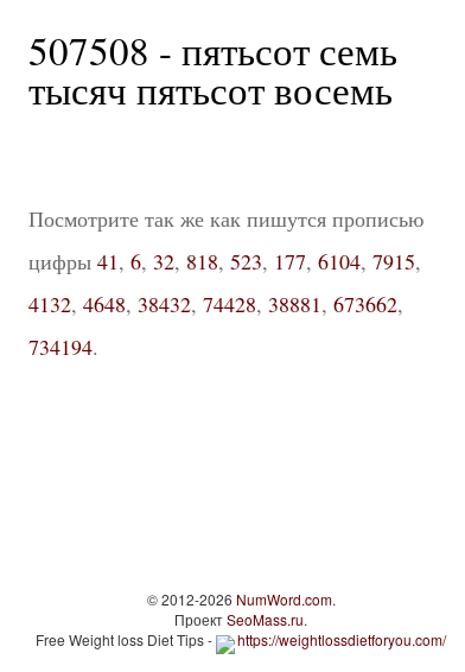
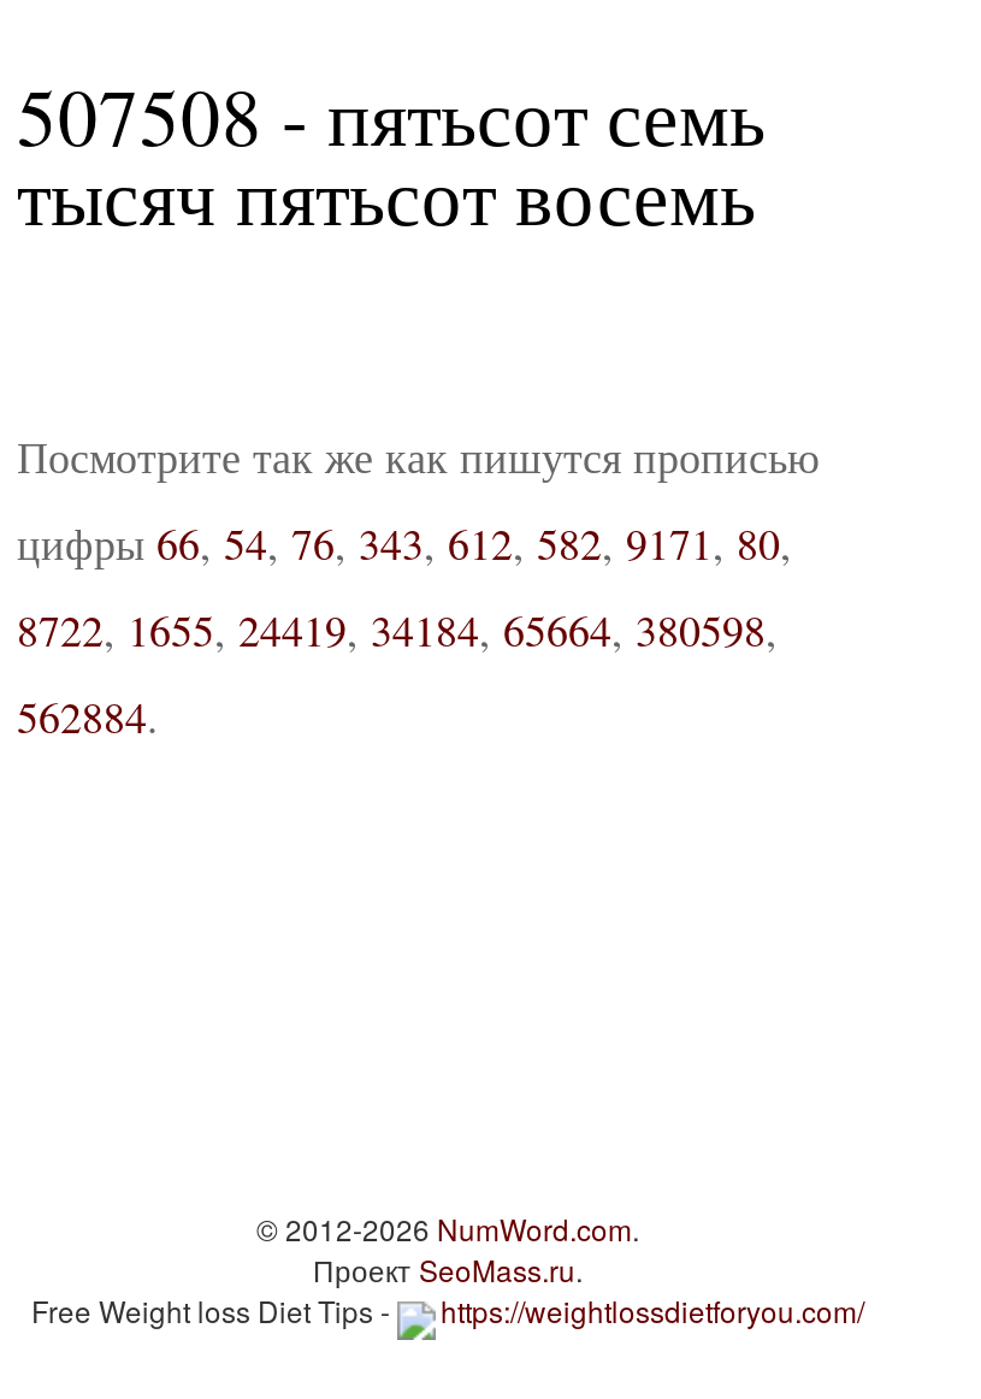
[28,247,421,275] цифры 41, 6, 32, 818, 523, 177, 6104, 7915, -> [17,514,792,572] цифры 66, 54, 76, 343, 612, 582, 9171, 80,
[28,290,403,318] 4132, 4648, 38432, 74428, 38881, 673662, -> [17,601,778,659] 8722, 1655, 24419, 34184, 65664, 380598,
[28,332,98,361] 734194. -> [17,687,159,745] 562884.

